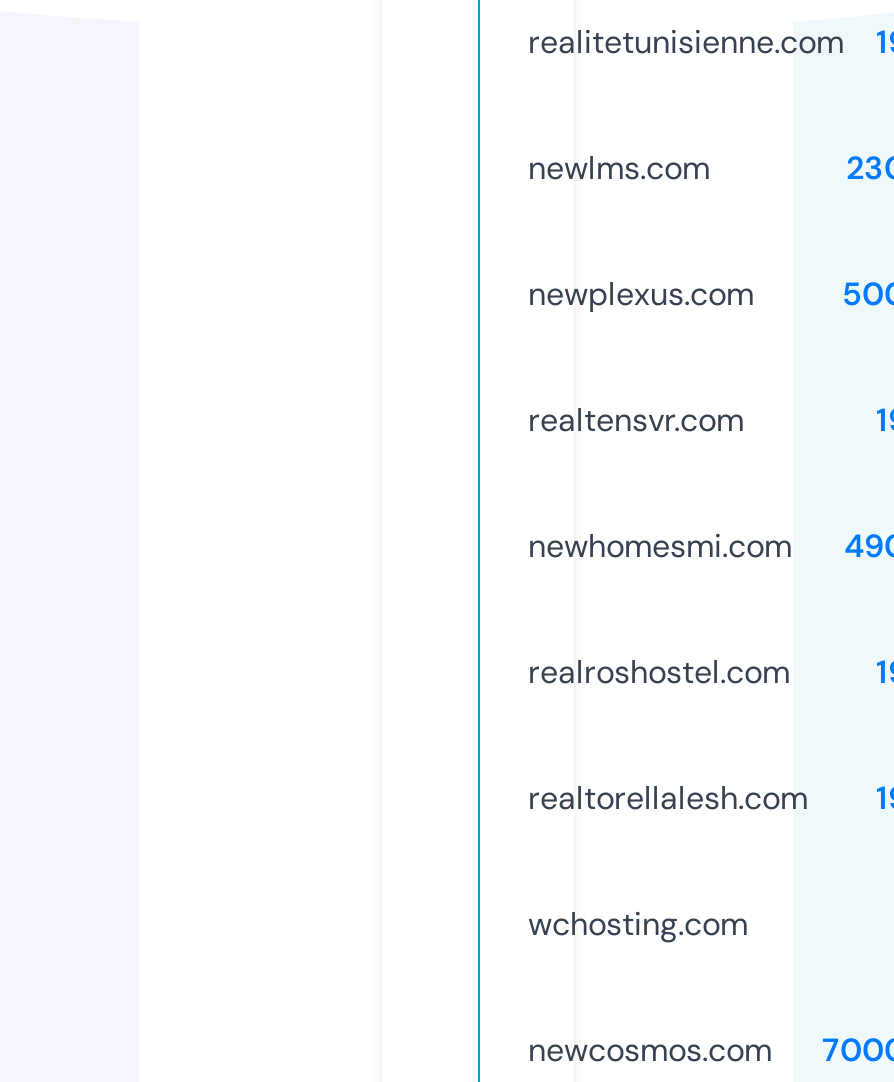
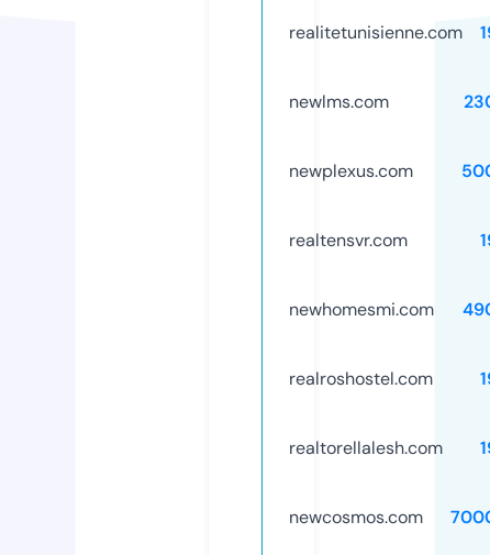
[528,903,748,945] wchosting.com -> none

